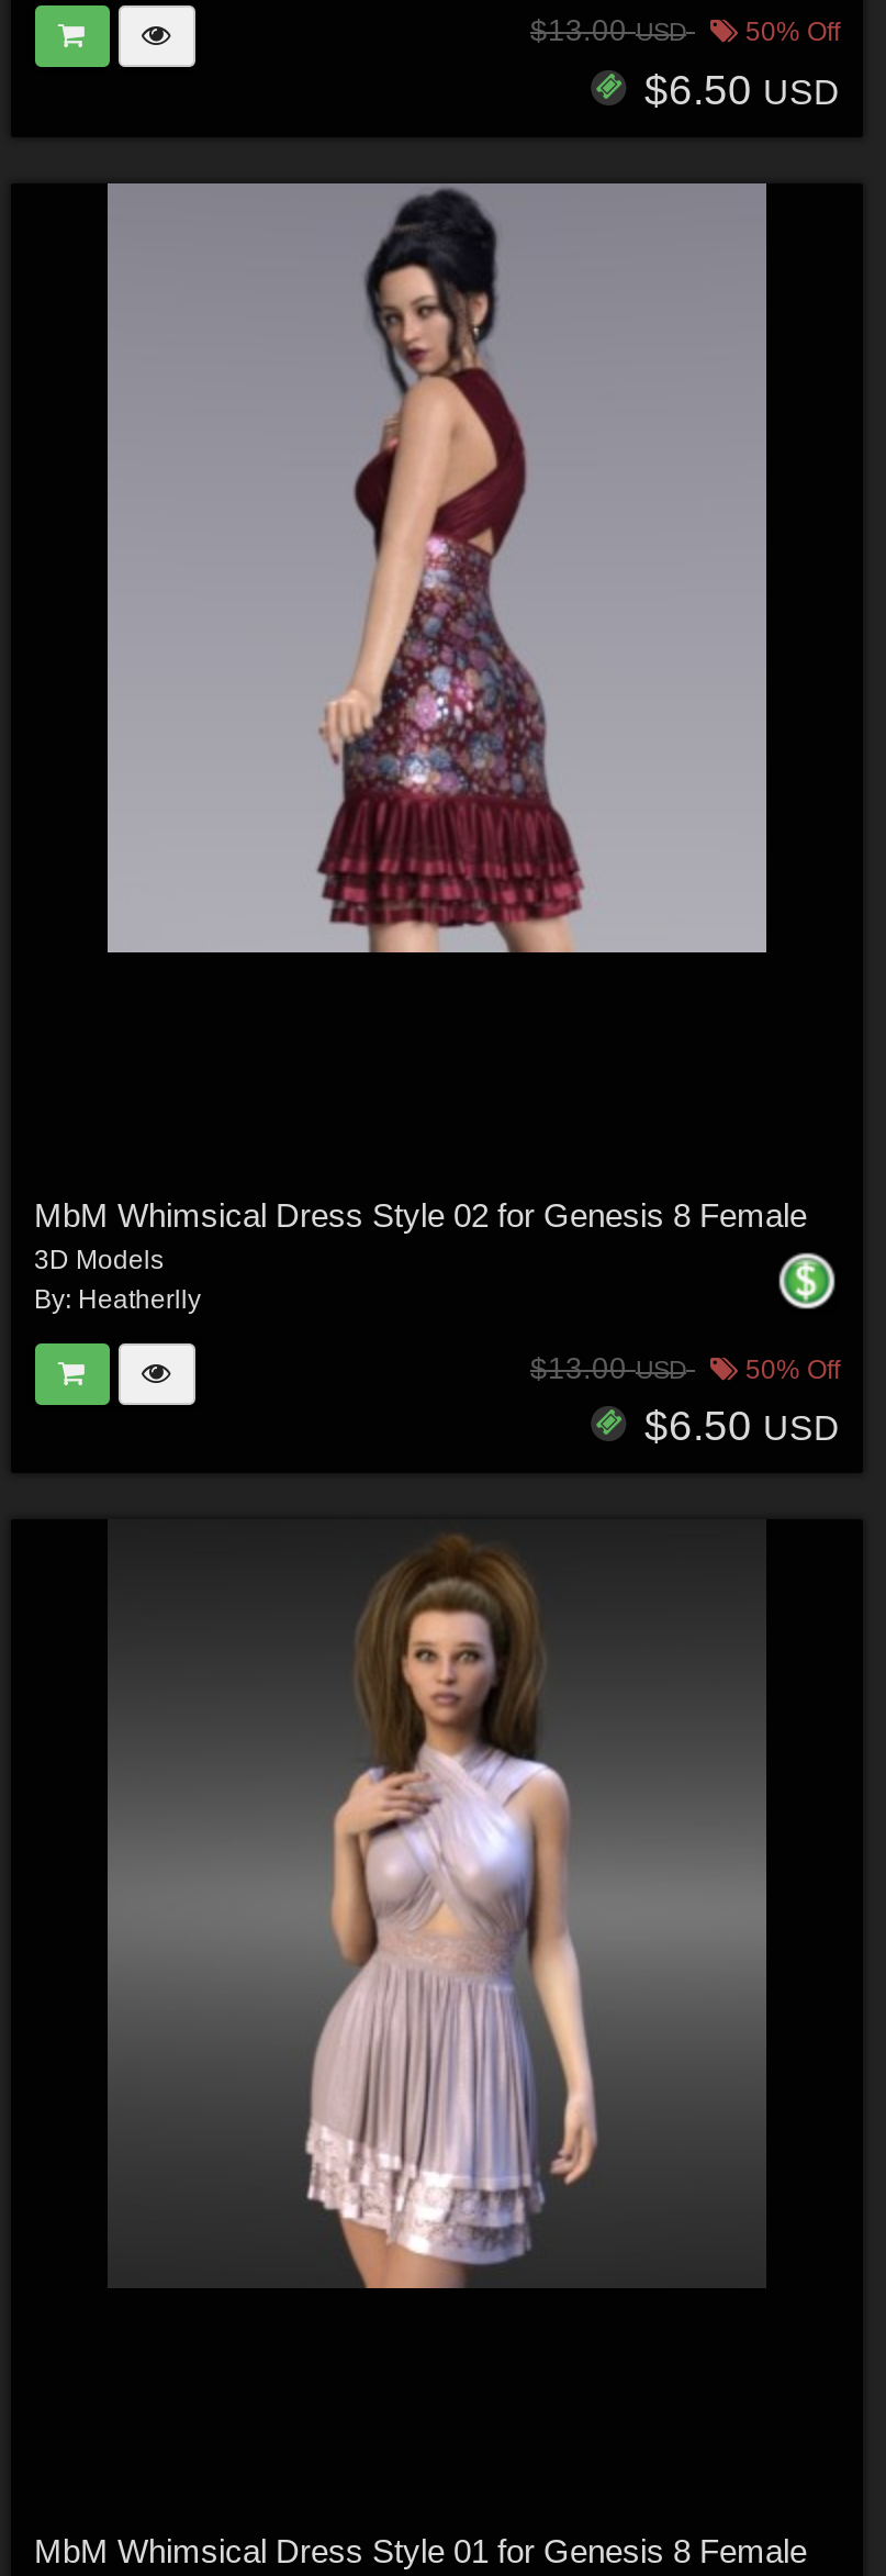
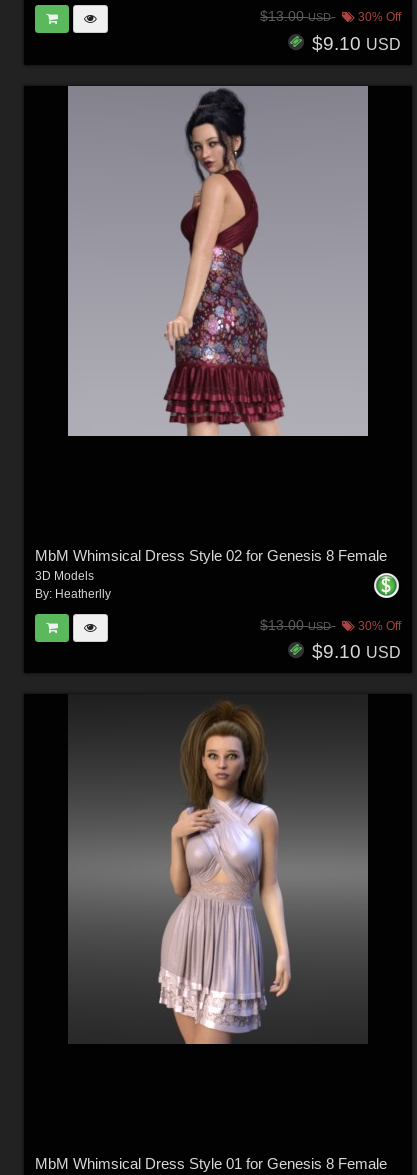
[530,15,840,48] $13.00USD 50% Off -> [260,9,401,24] $13.00USD 30% Off
[644,66,840,112] $6.50 USD -> [312,32,401,53] $9.10 USD
[530,1352,840,1385] $13.00USD 50% Off -> [260,618,401,633] $13.00USD 30% Off
[644,1402,840,1448] $6.50 USD -> [312,641,401,662] $9.10 USD

